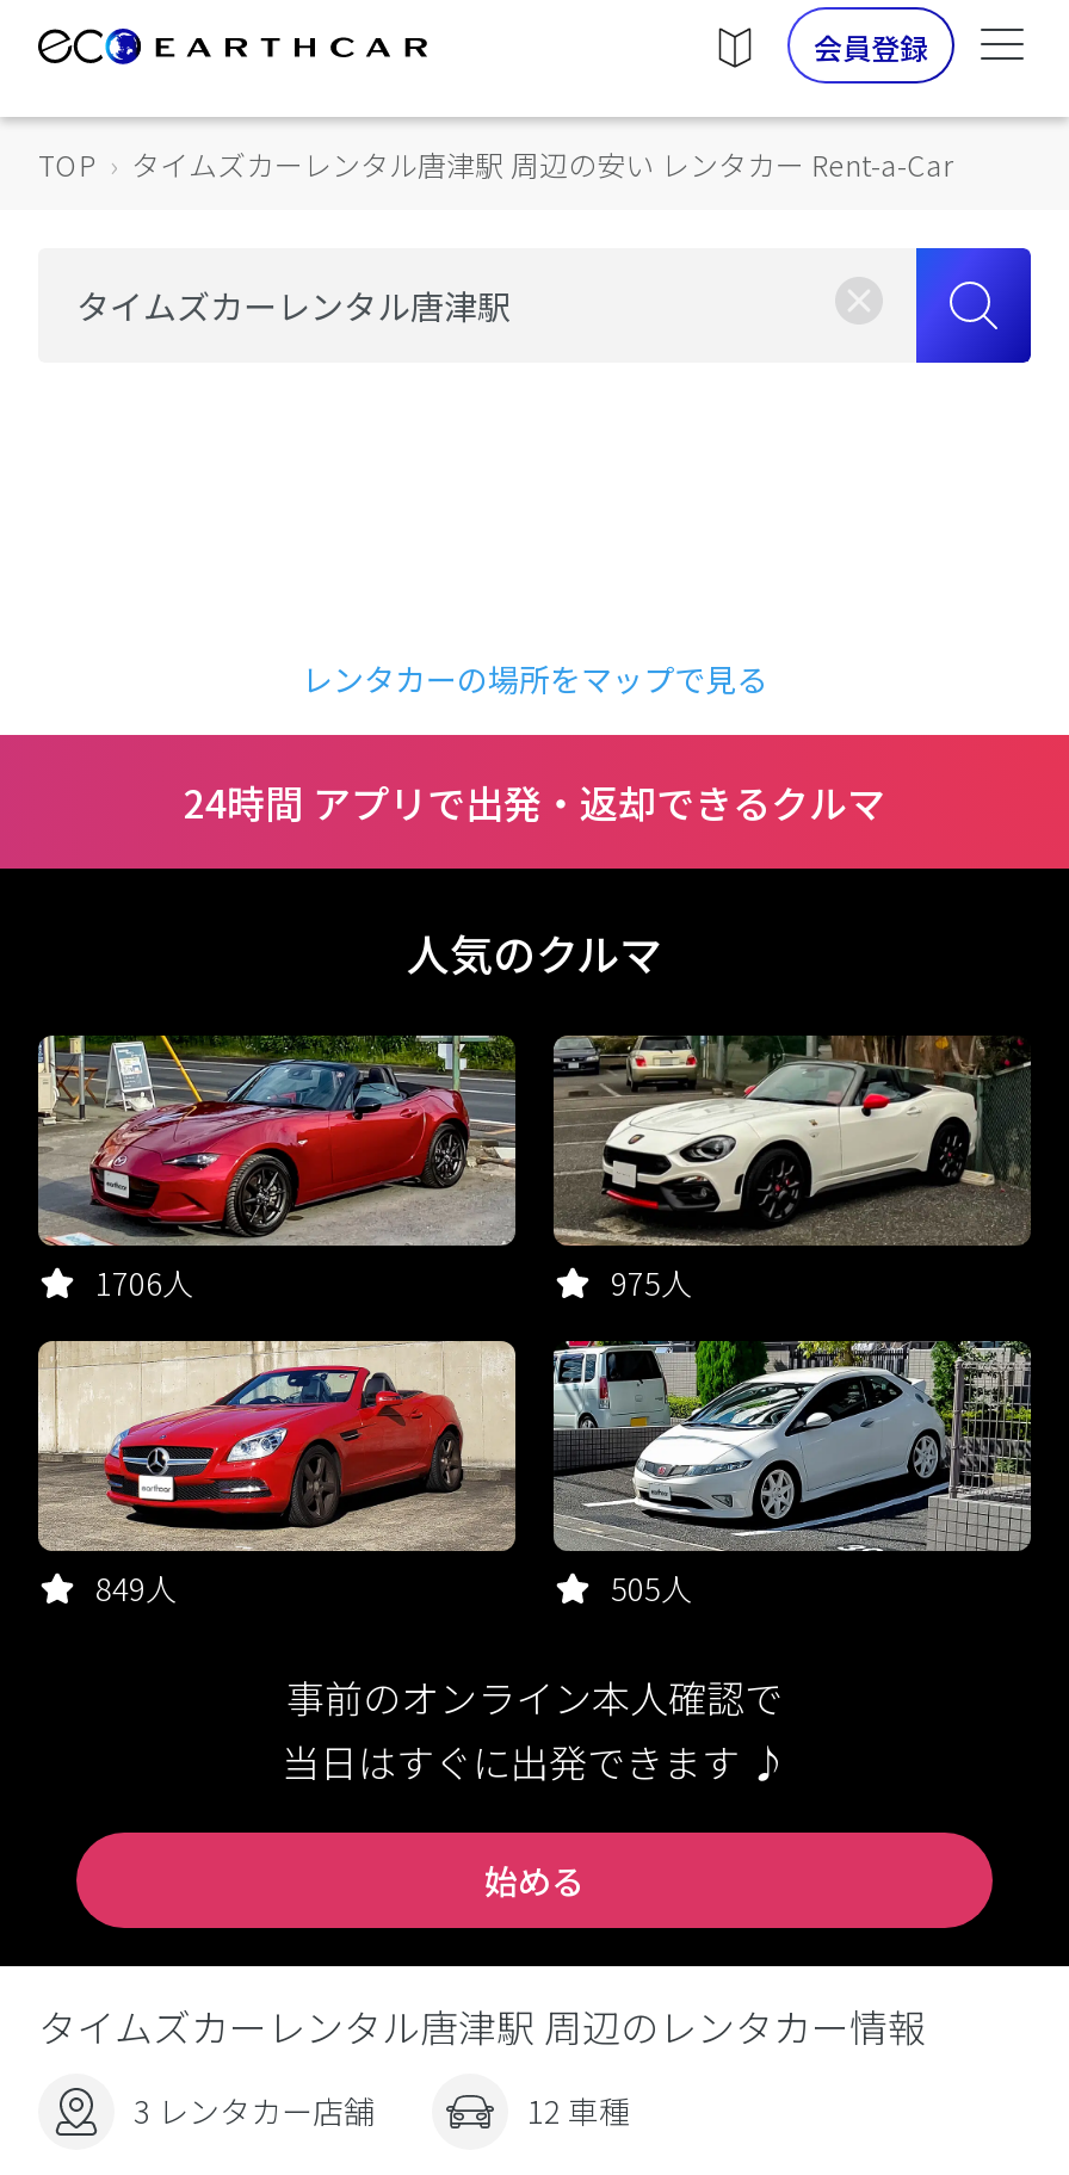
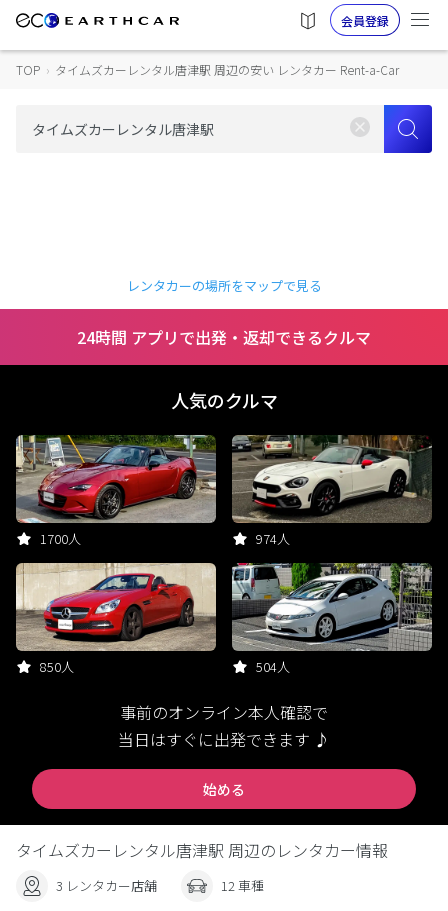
[95,1260,193,1305] 1706人 -> [40,529,81,548] 1700人
[611,1260,692,1305] 975人 -> [256,529,290,548] 974人
[95,1565,177,1611] 849人 -> [40,657,74,676] 850人
[611,1565,692,1611] 505人 -> [256,657,290,676] 504人

